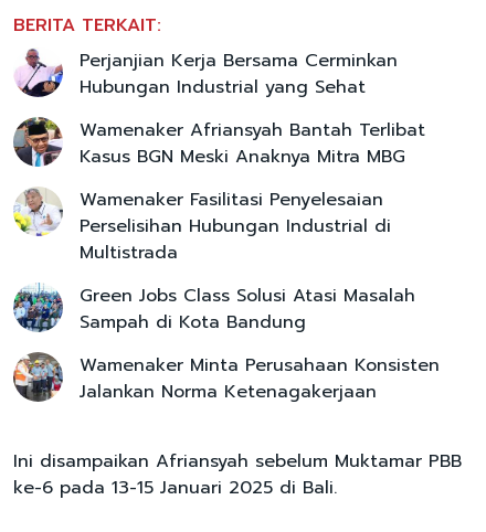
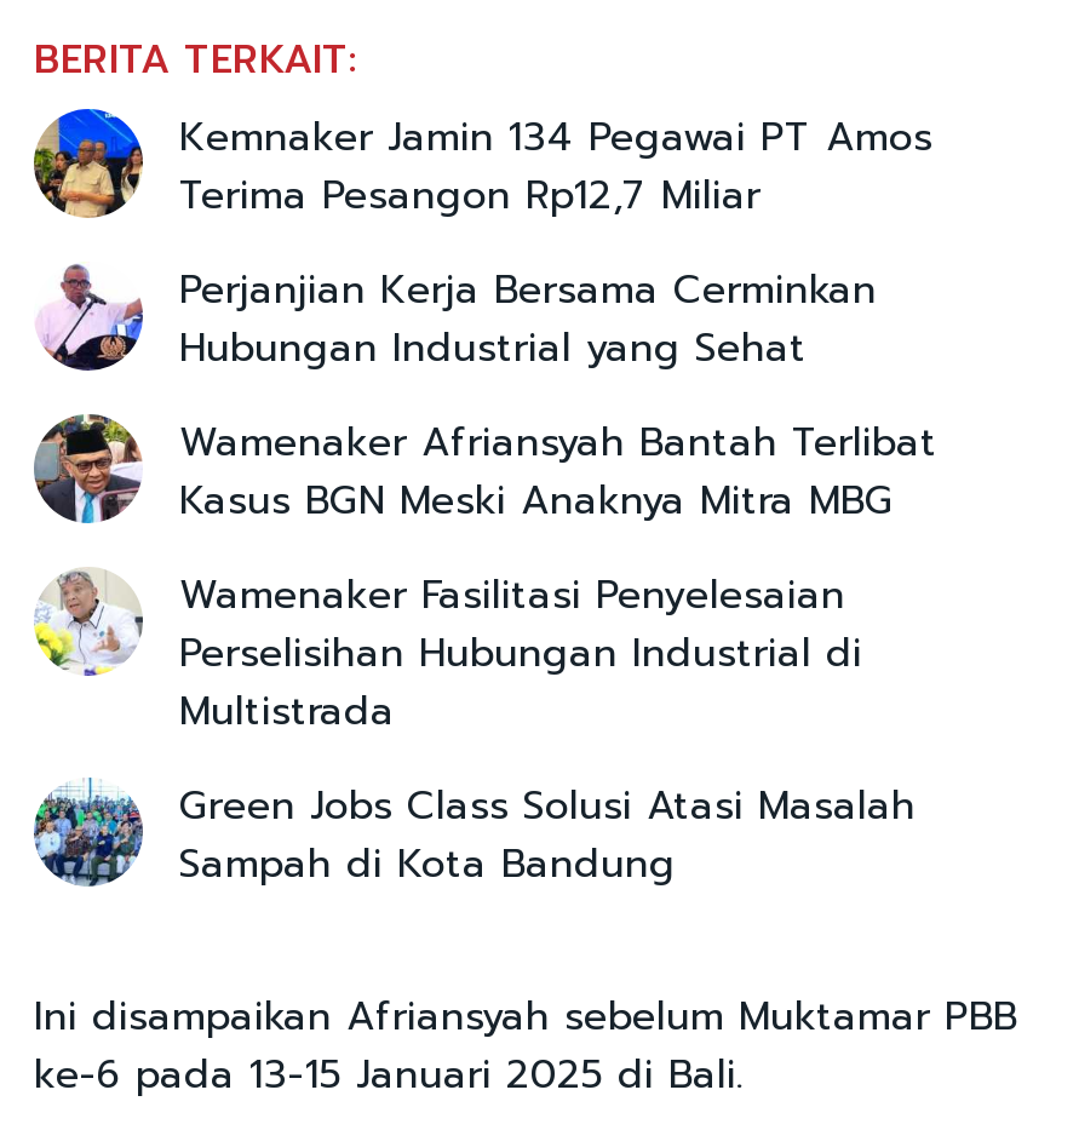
none -> [31,107,932,225] [image] | Kemnaker Jamin 134 Pegawai PT Amos | Terima Pesangon Rp12,7 Miliar
moved [14,47,425,335] -> [36,261,937,894]: [image] | Perjanjian Kerja Bersama Cerminkan | Hubungan Industrial yang Sehat | ... | Green Jobs Class Solusi Atasi Masalah | Sampah di Kota Bandung
[12,351,440,405] [image] | Wamenaker Minta Perusahaan Konsisten | Jalankan Norma Ketenagakerjaan -> none

